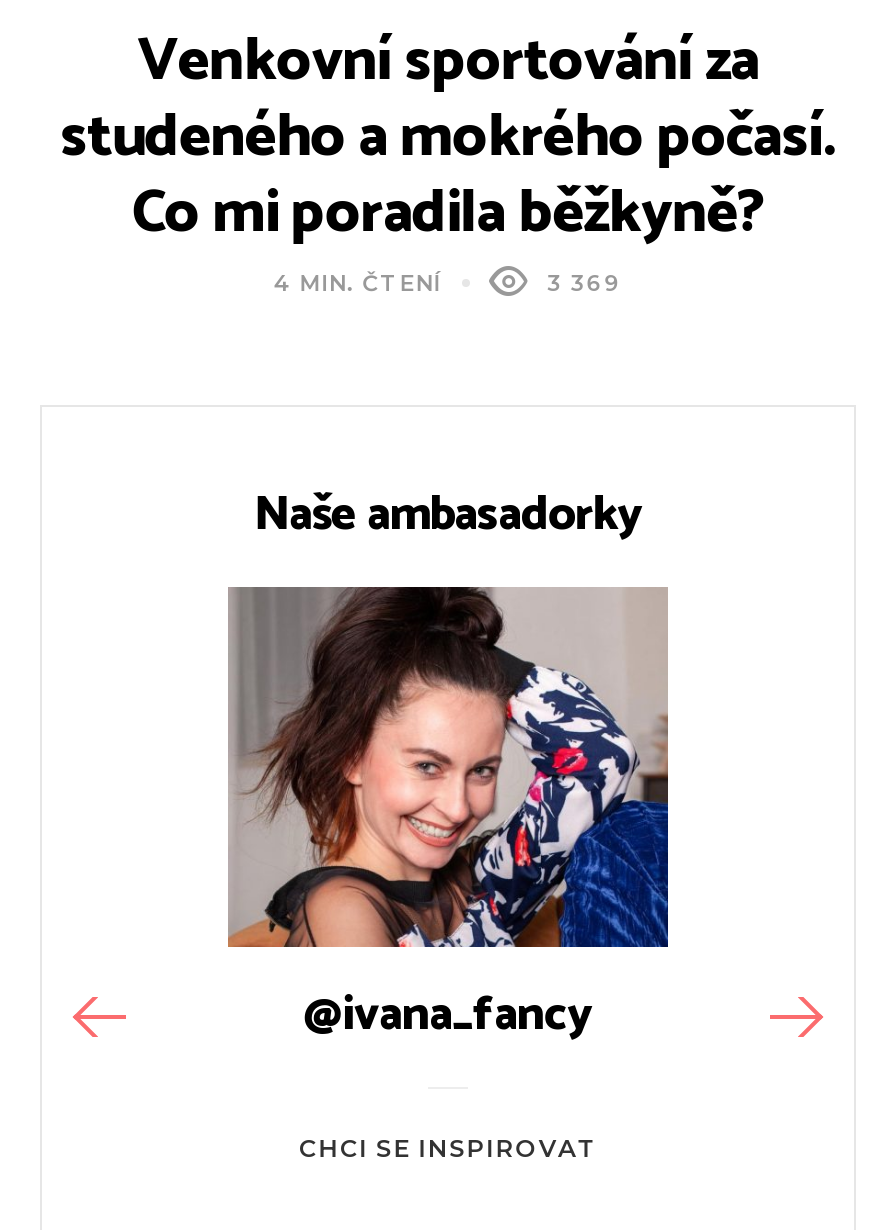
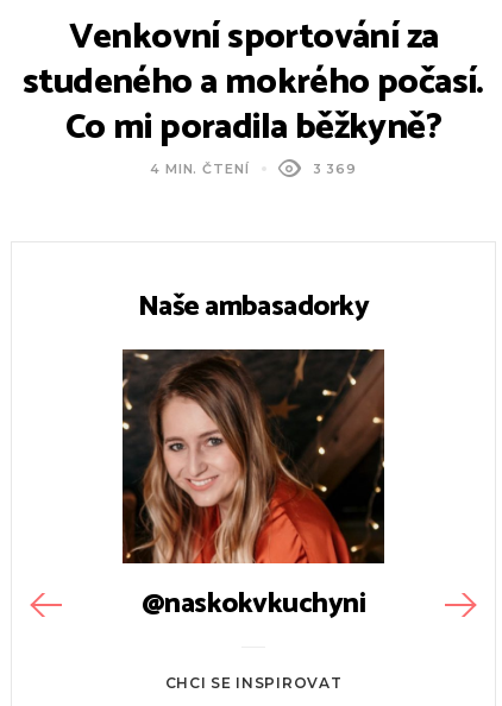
[226,587,670,1054] [image] | @ivana_fancy -> [121,349,385,627] [image] | @naskokvkuchyni

